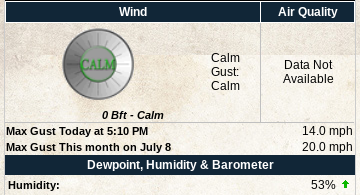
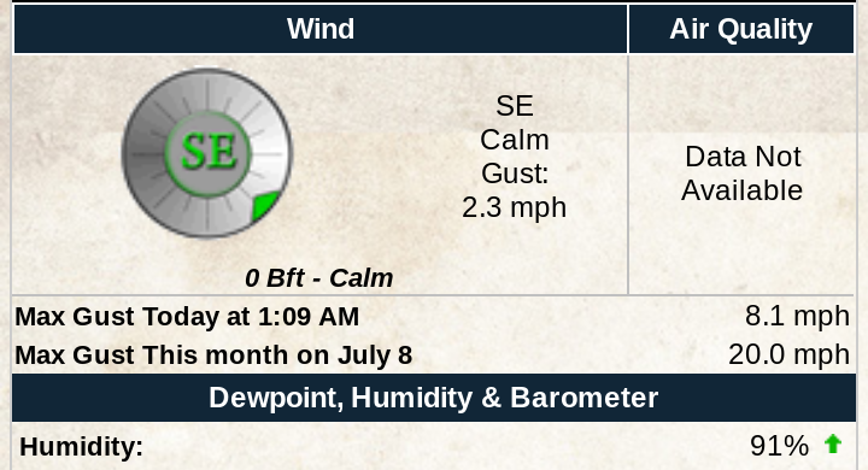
none -> [495,89,534,123] SE
[6,28,148,137] [image] | Max Gust Today at 5:10 PM -> [14,65,359,330] [image] | Max Gust Today at 1:09 AM
[210,79,239,93] Calm -> [462,190,568,224] 2.3 mph
[302,124,353,138] 14.0 mph -> [745,299,851,333] 8.1 mph
[311,178,339,192] 53% -> [750,429,817,463] 91%

